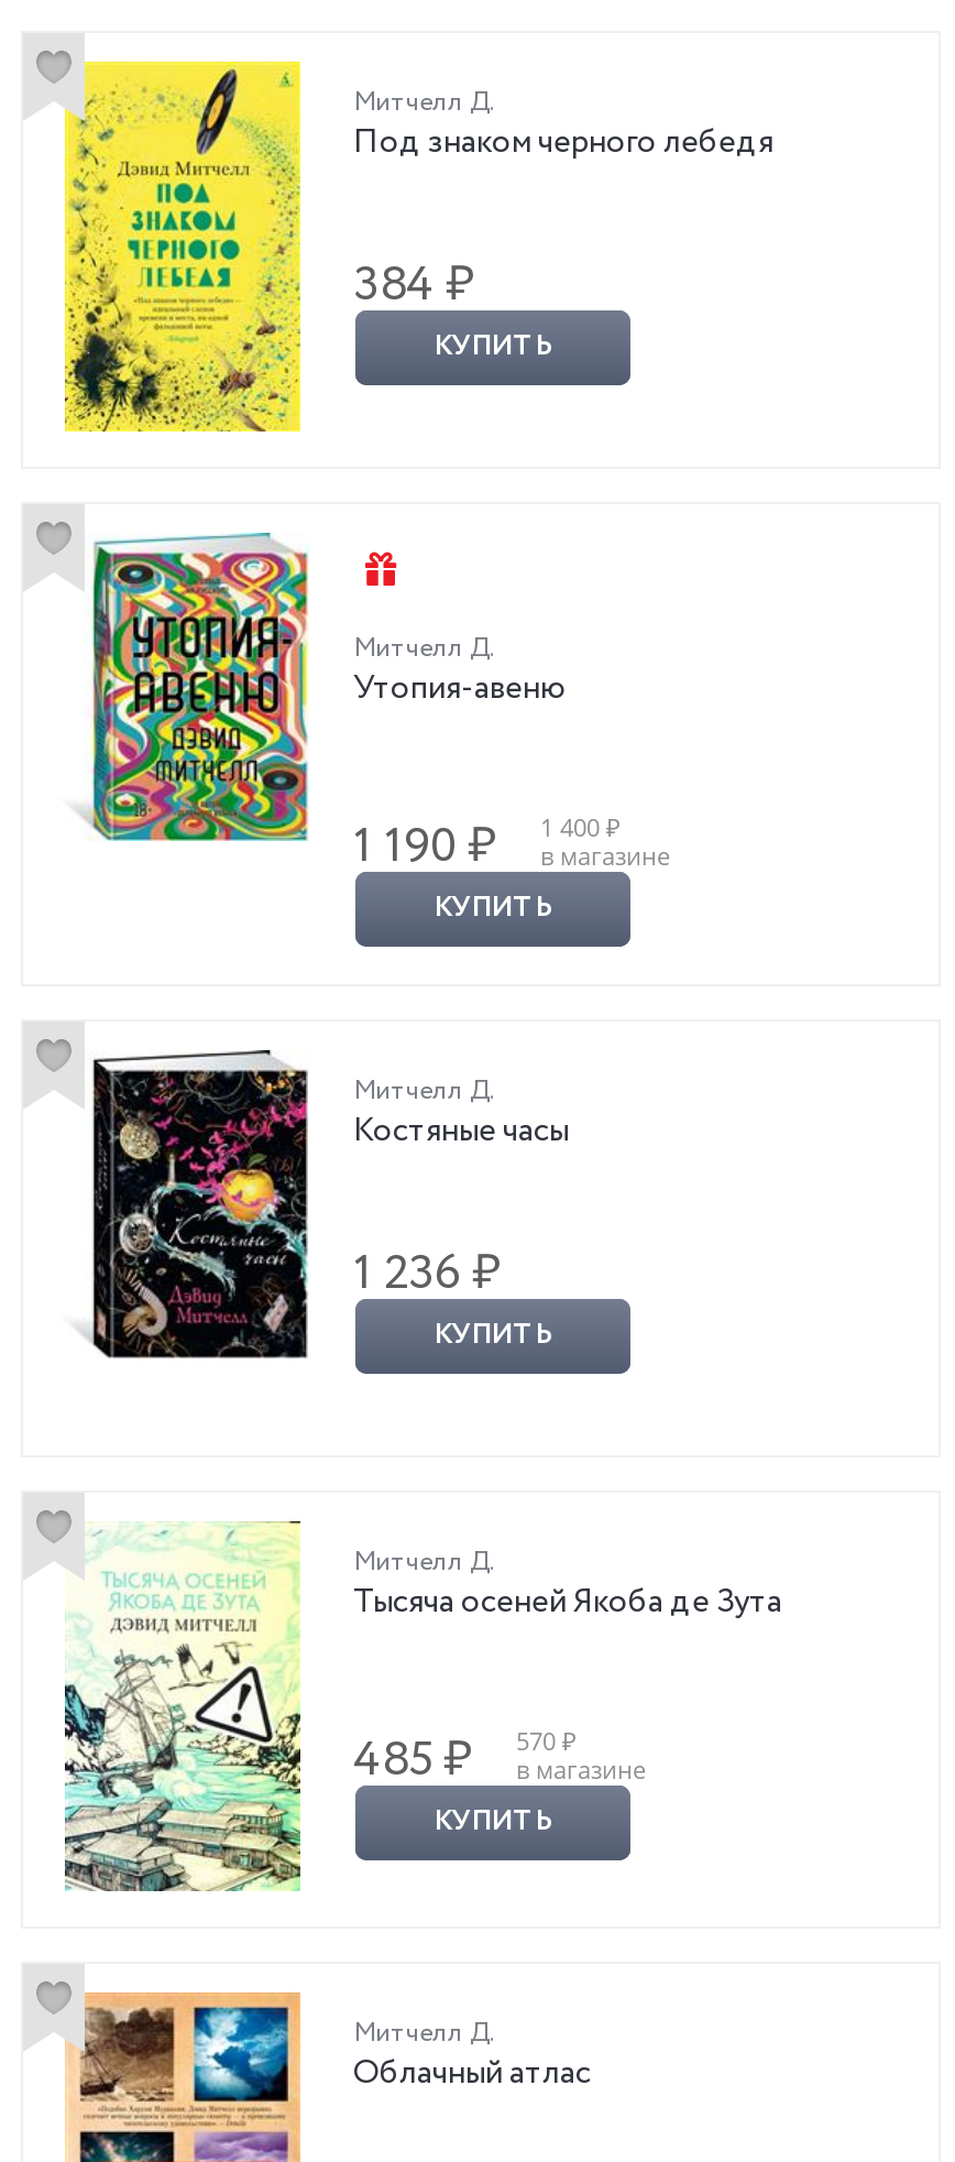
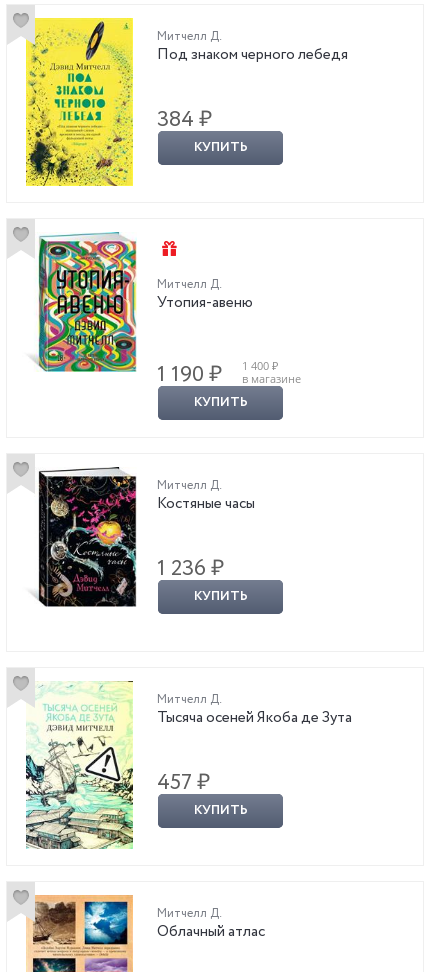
[353,1723,646,1796] 485 ₽ | 570 ₽ | в магазине -> [157,767,210,799] 457 ₽

